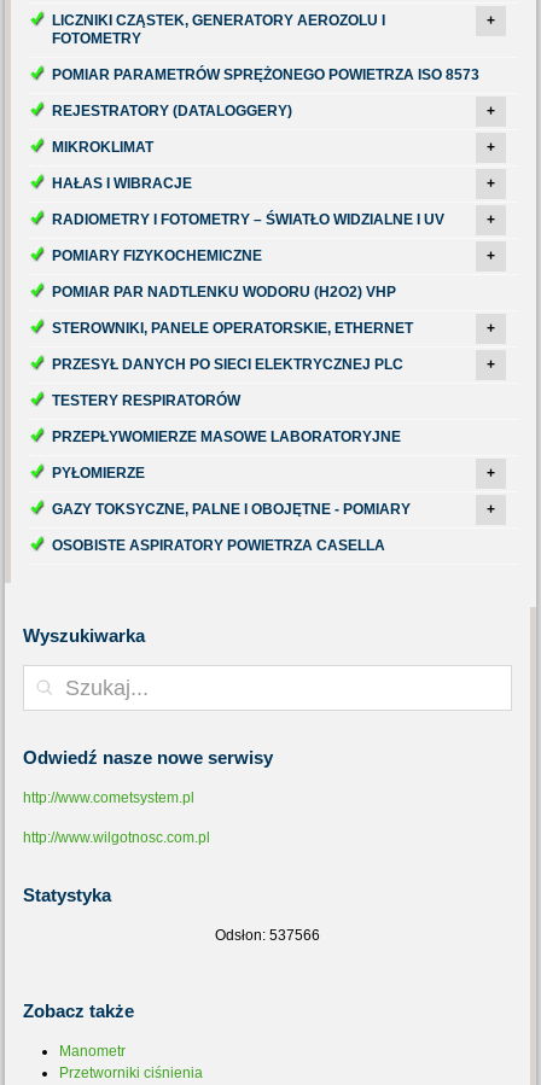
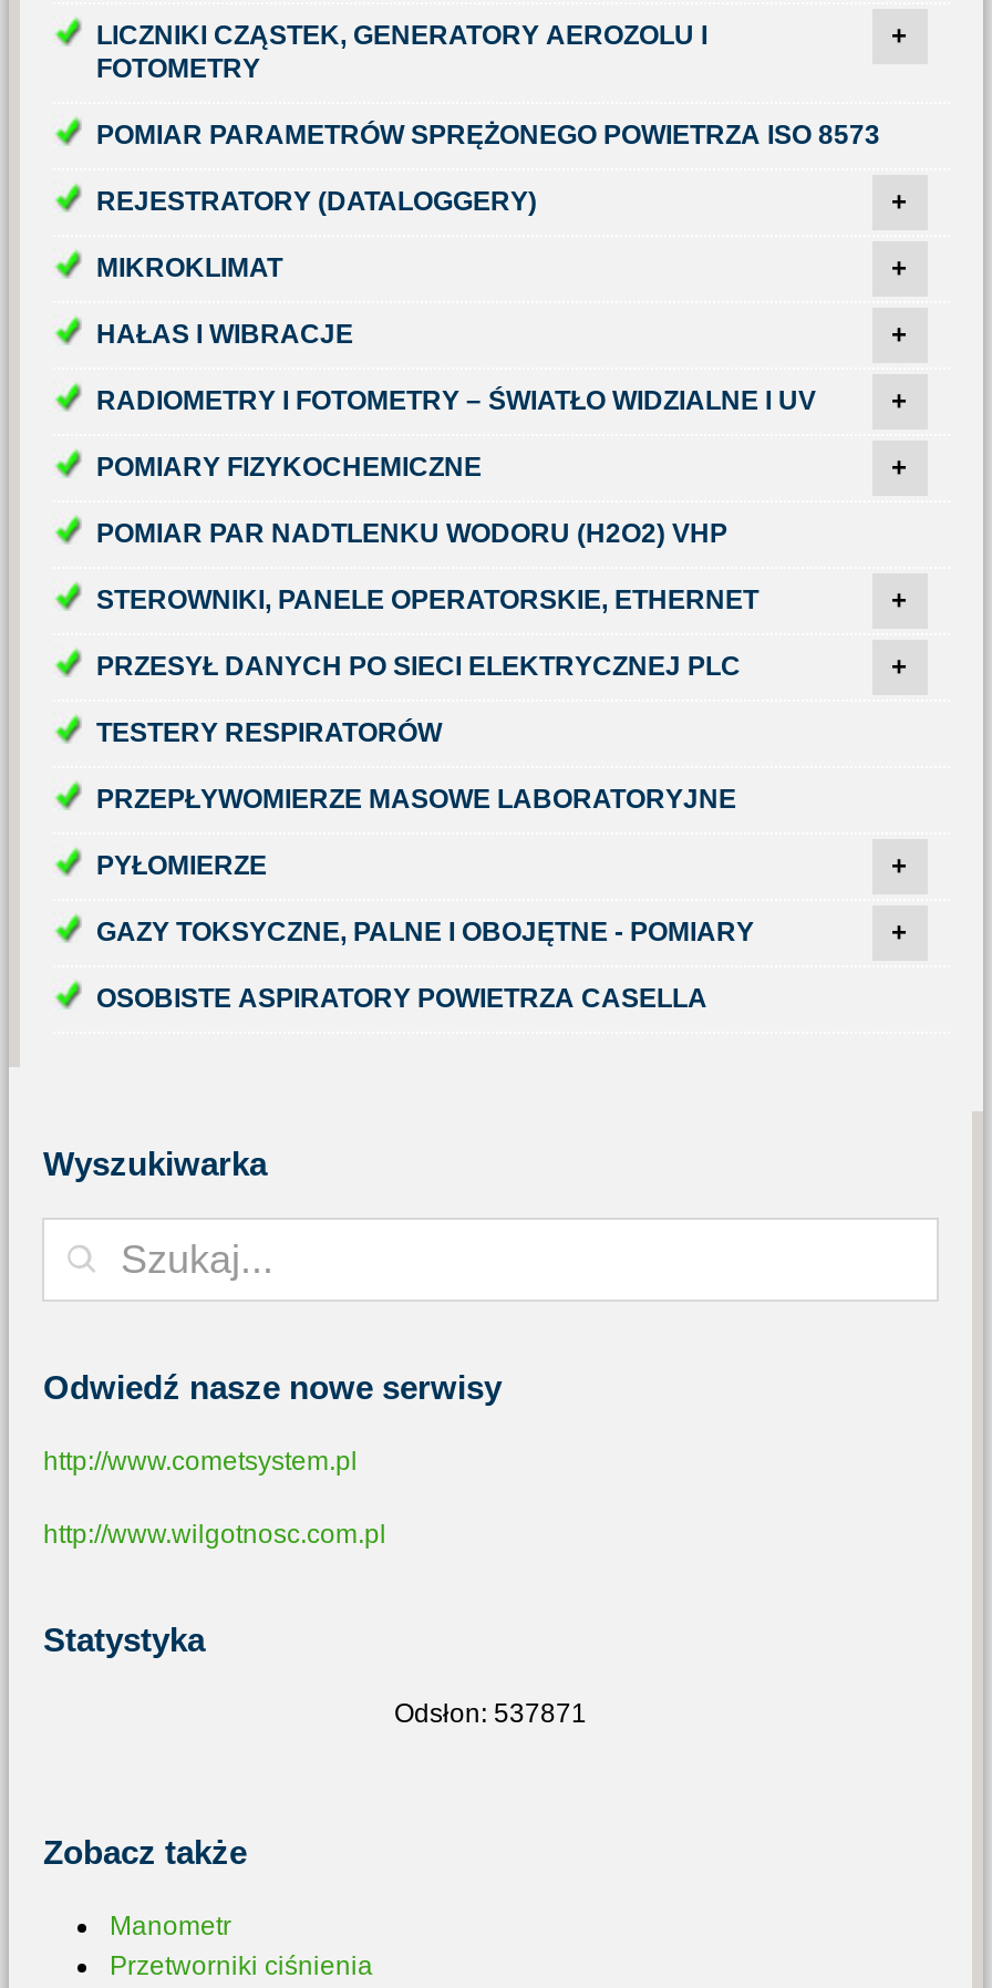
[215,927,320,944] Odsłon: 537566 -> [394,1698,587,1729] Odsłon: 537871

